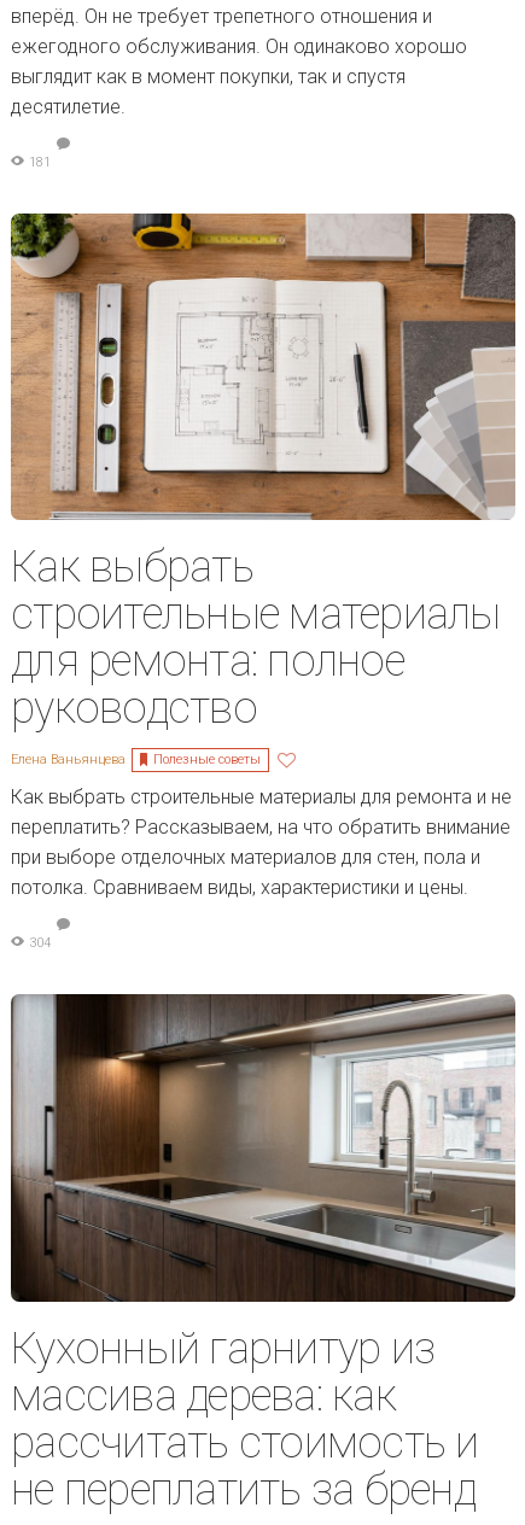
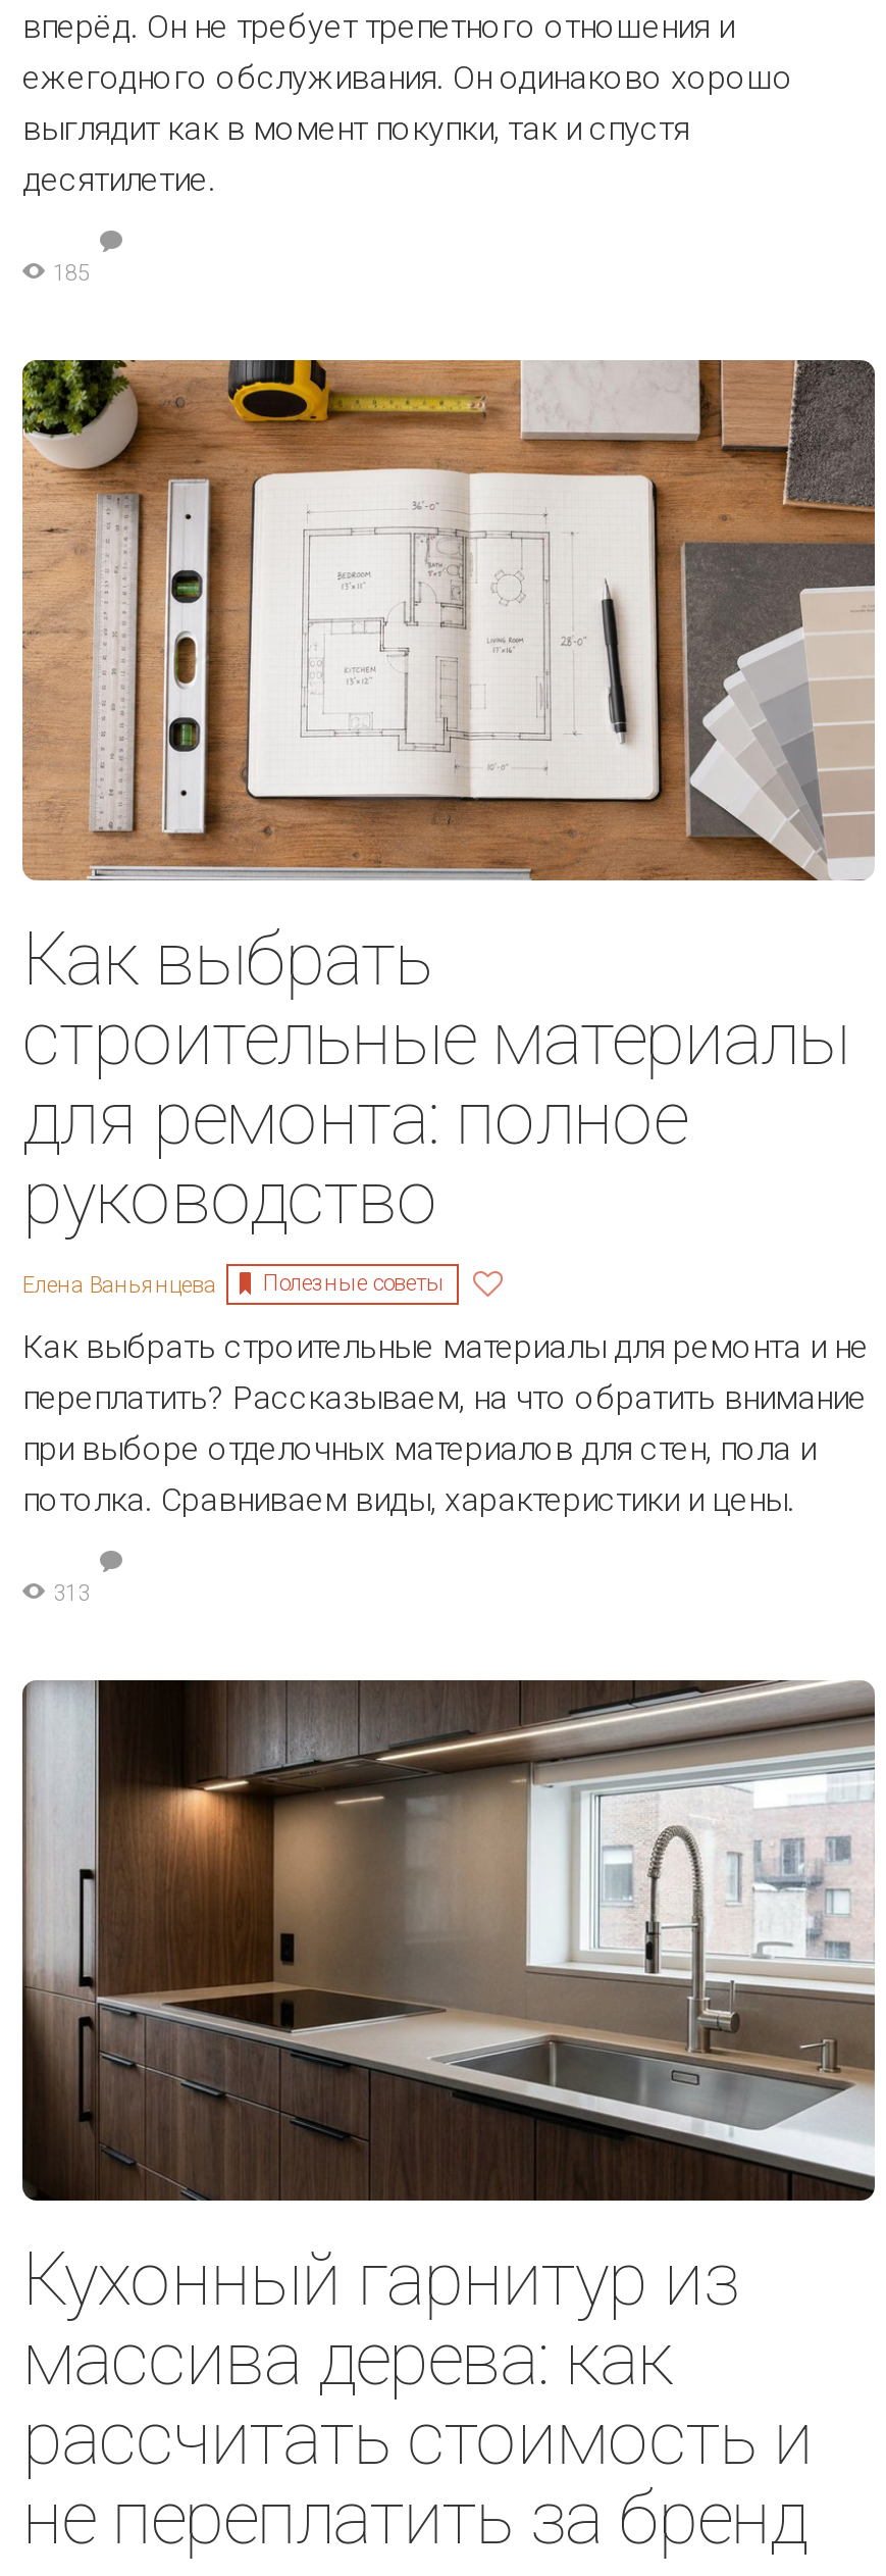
[29,154,51,170] 181 -> [53,260,90,287] 185
[29,935,51,951] 304 -> [53,1581,90,1608] 313

